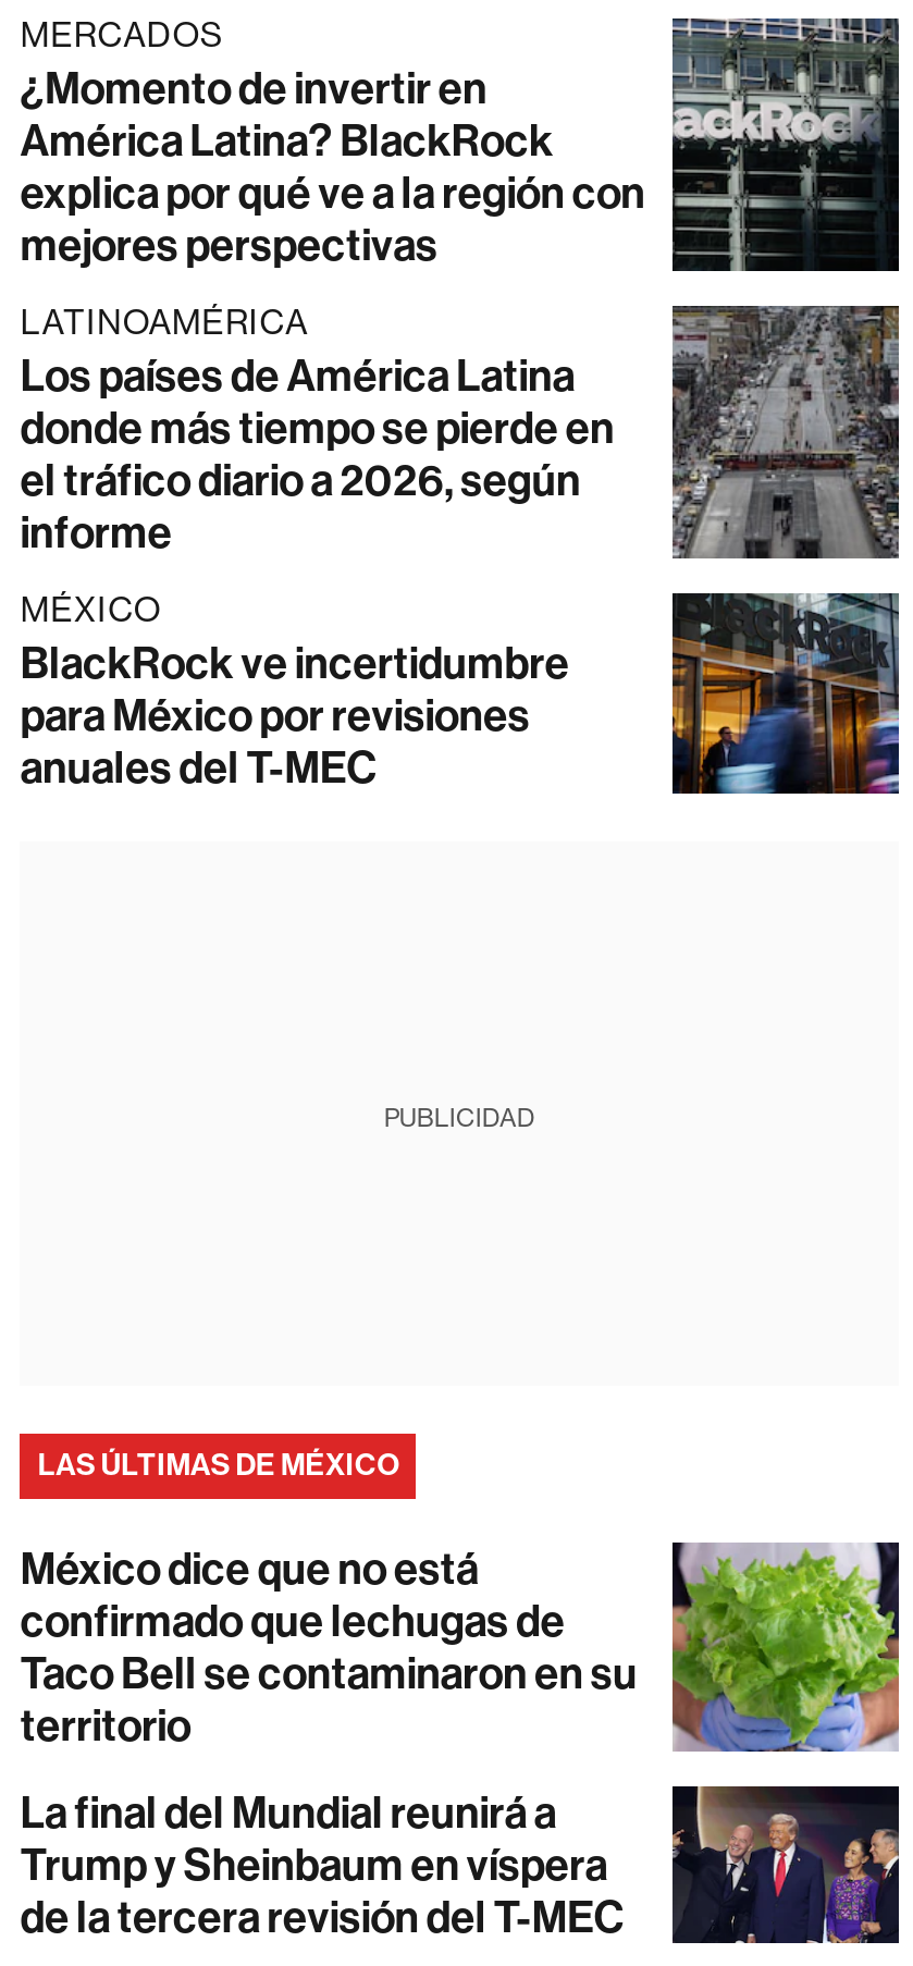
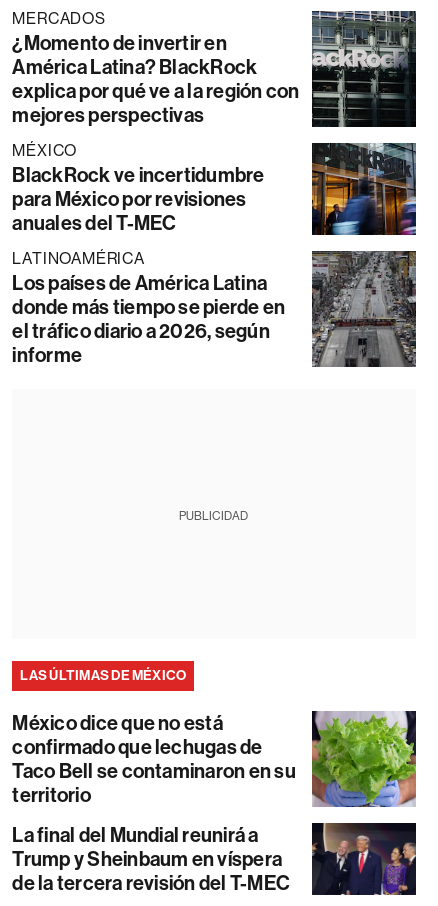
moved [20,301,903,561] -> [12,249,418,368]: [image] | LATINOAMÉRICA | Los países de América Latina | donde más tiempo se pierde en | el tráfico diario a 2026, según | informe
moved [20,588,569,793] -> [12,141,265,235]: MÉXICO | BlackRock ve incertidumbre | para México por revisiones | anuales del T-MEC

